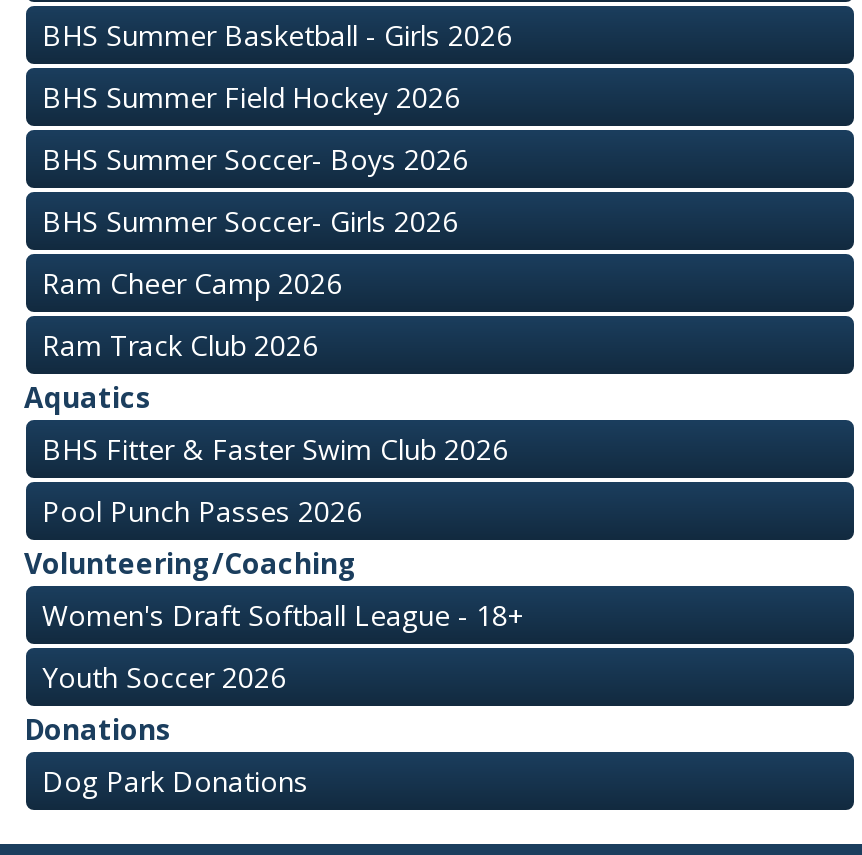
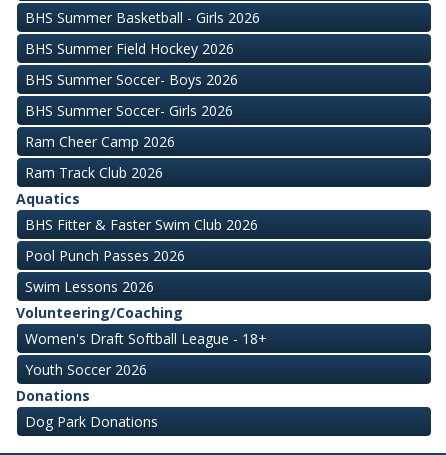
none -> [25,277,154,296] Swim Lessons 2026

